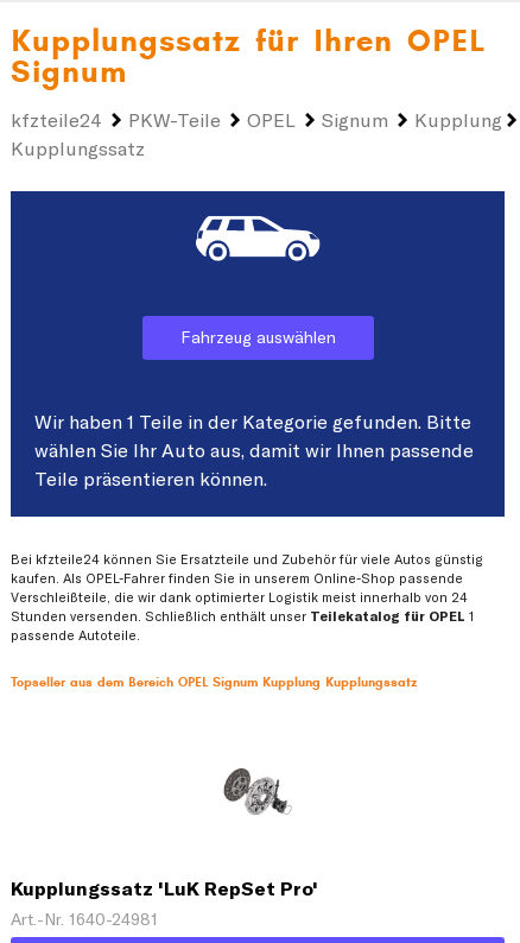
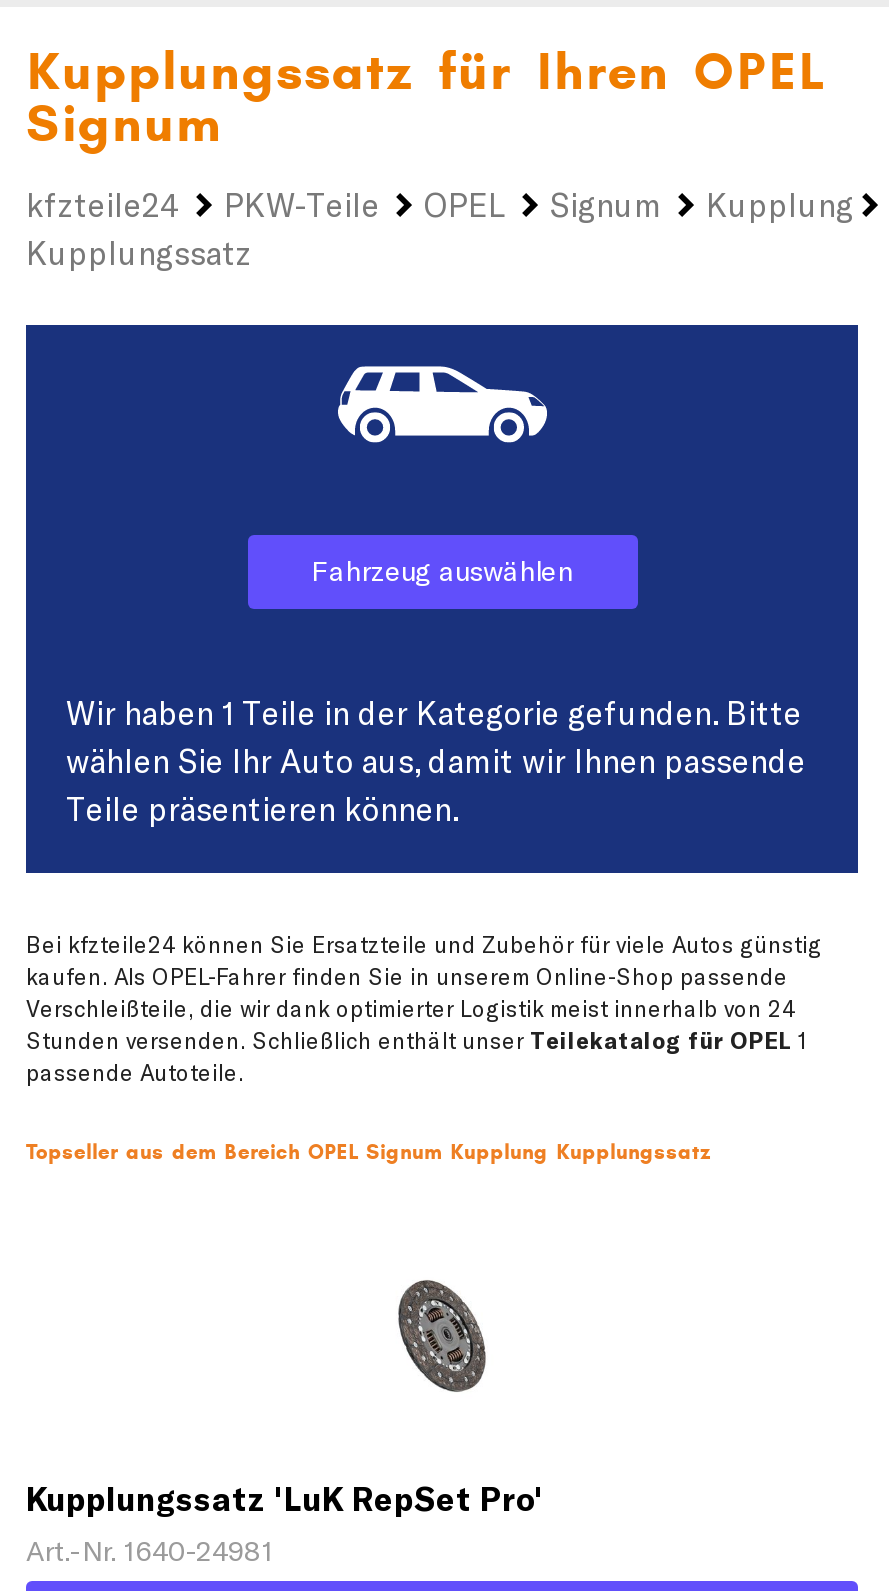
[223,759,290,824] [image] -> [386,1279,492,1393] [image]

